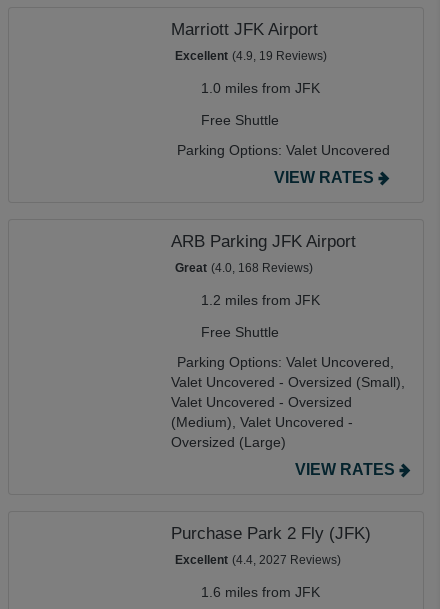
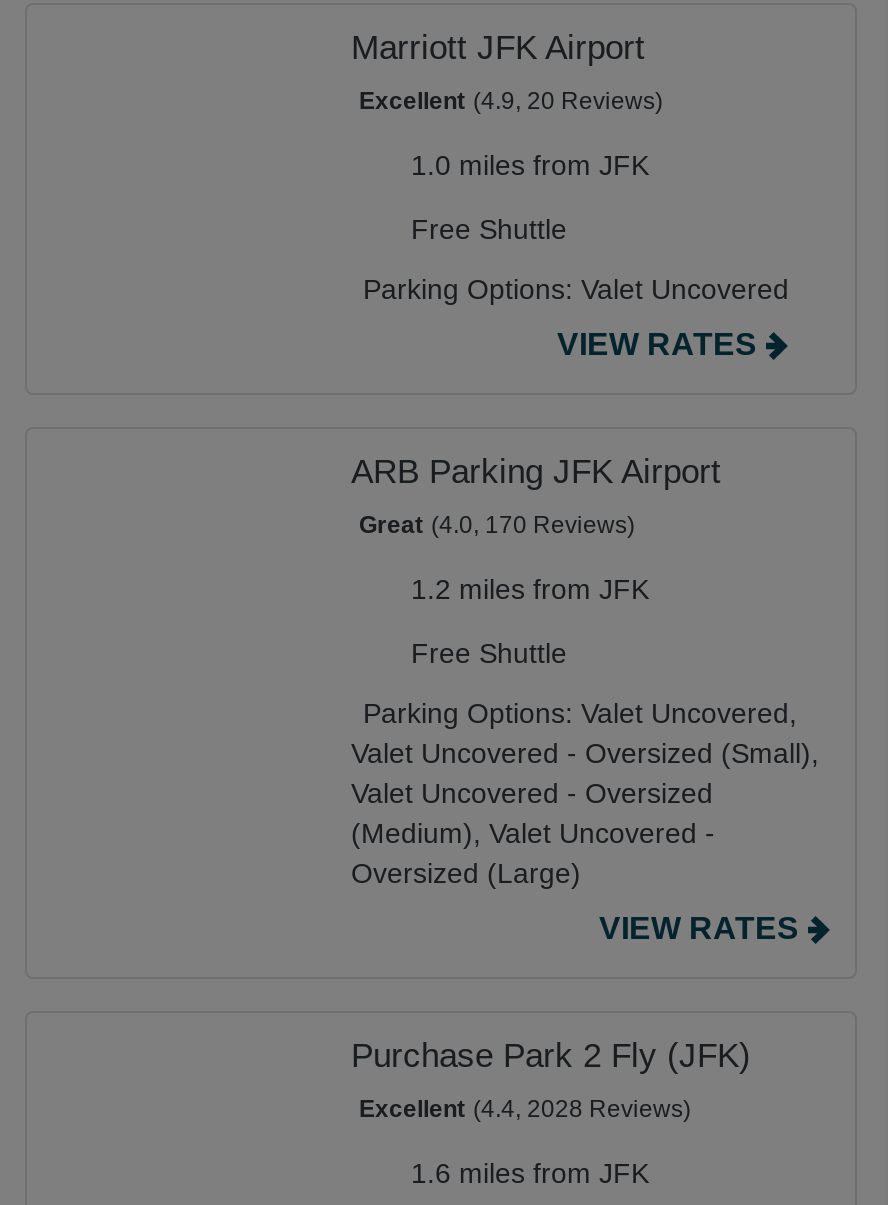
[175,49,327,63] Excellent (4.9, 19 Reviews) -> [359,87,663,115] Excellent (4.9, 20 Reviews)
[175,261,313,275] Great (4.0, 168 Reviews) -> [359,511,635,539] Great (4.0, 170 Reviews)
[175,553,341,567] Excellent (4.4, 2027 Reviews) -> [359,1095,691,1123] Excellent (4.4, 2028 Reviews)

